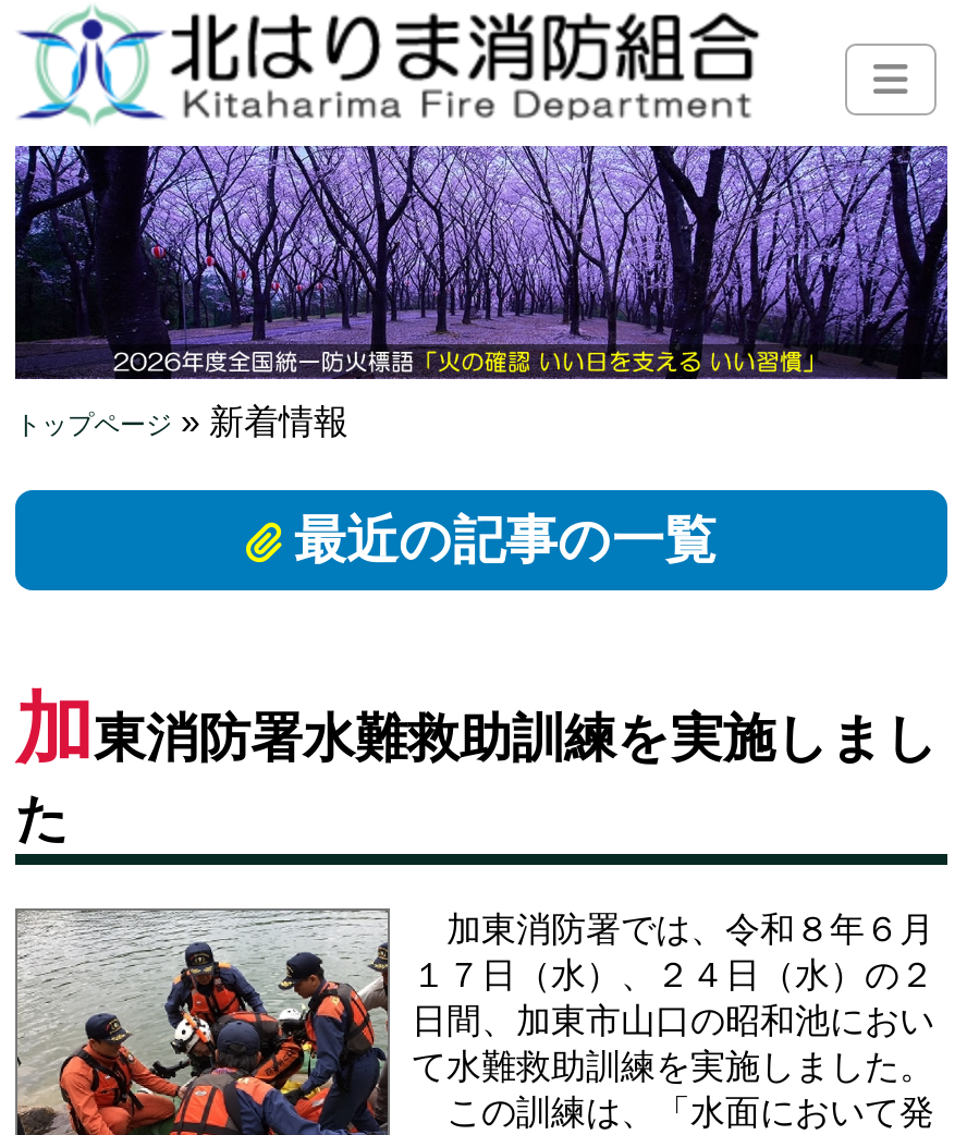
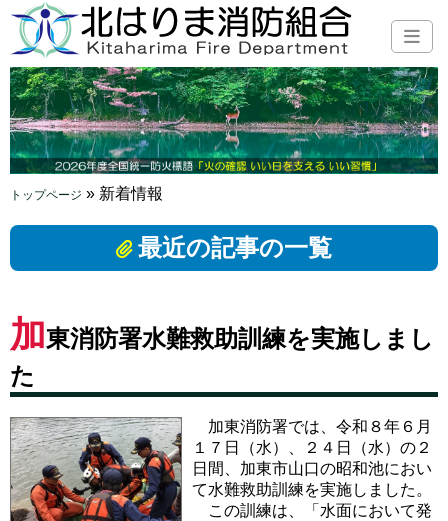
[13,144,950,381] [image] -> [9,66,439,175] [image]

